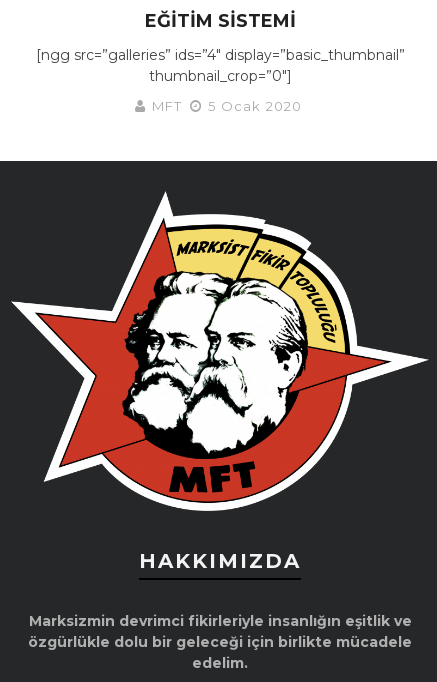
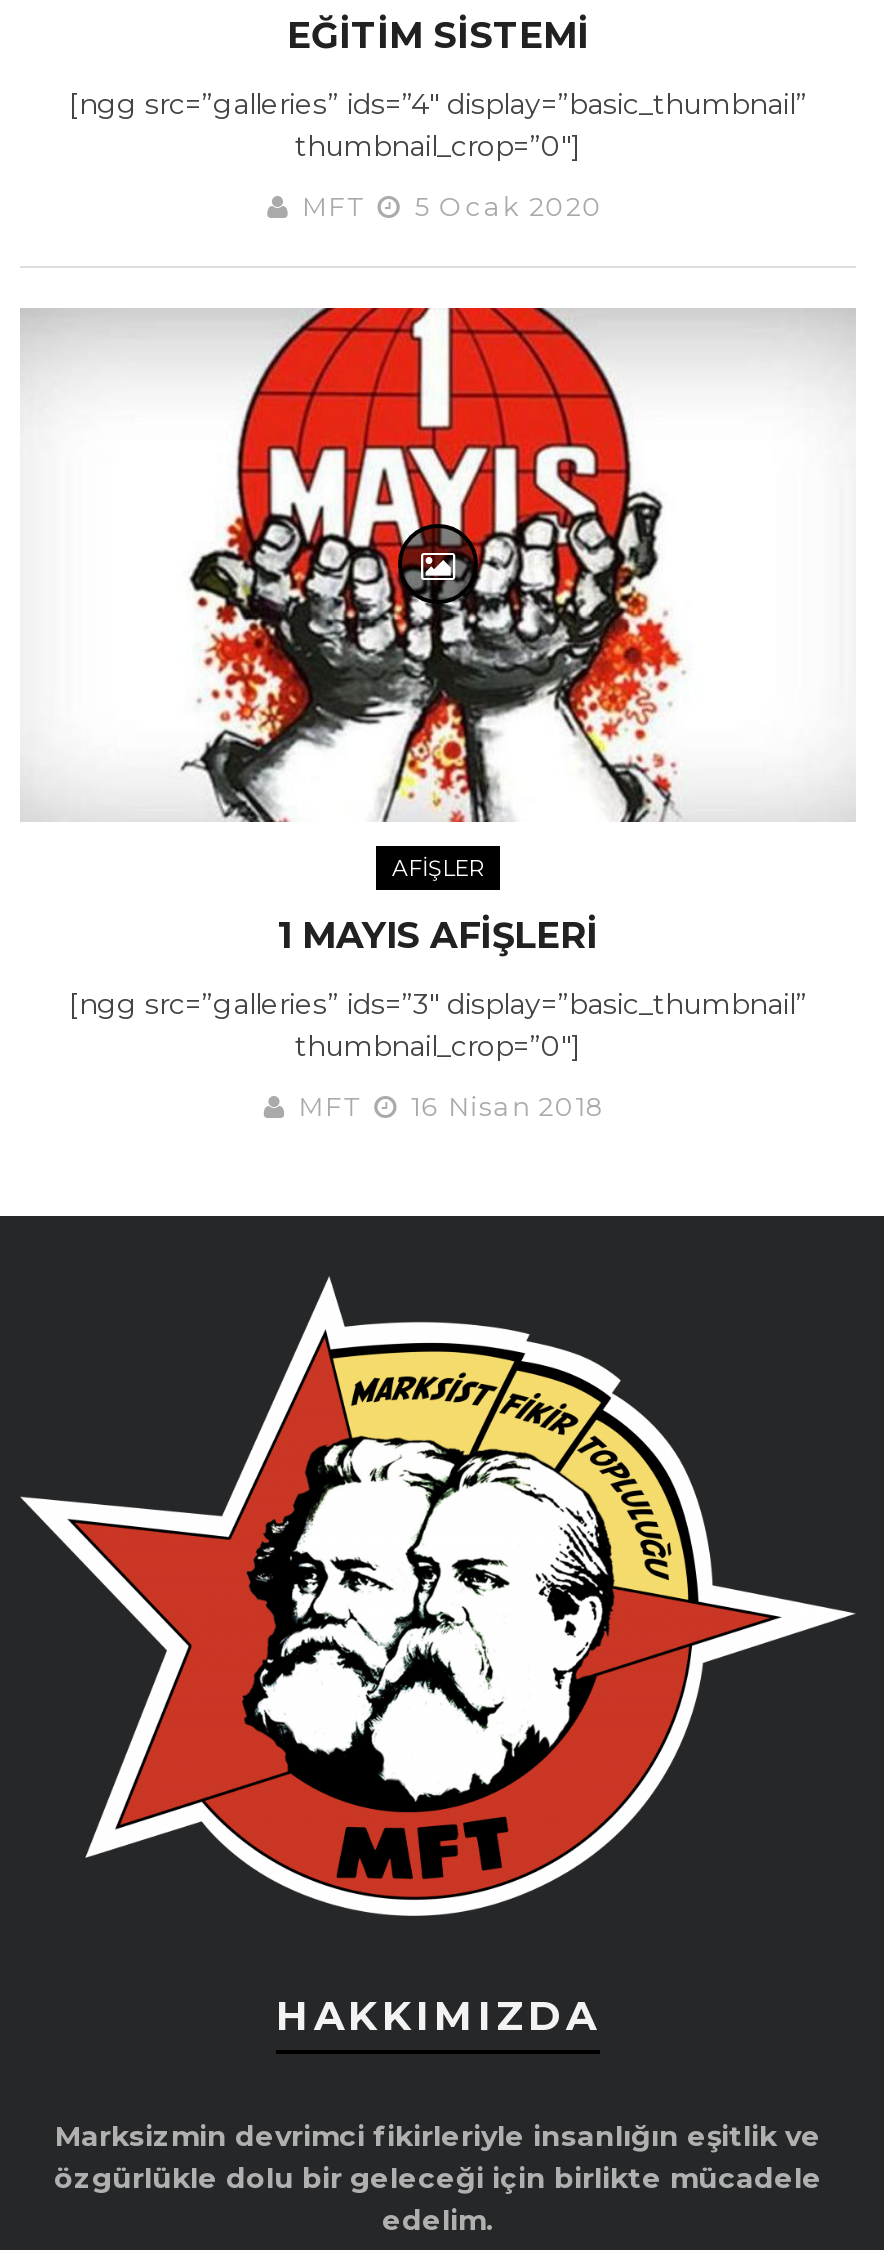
none -> [20,305,856,1123] [image] | AFIŞLER | 1 MAYIS AFIŞLERI | [ngg src=”galleries” ids=”3″ display=”basic_thumbnail” | thumbnail_crop=”0″] | MFT | 16 Nisan 2018

